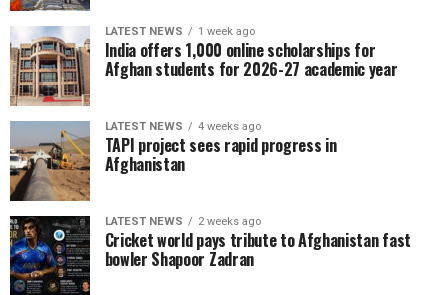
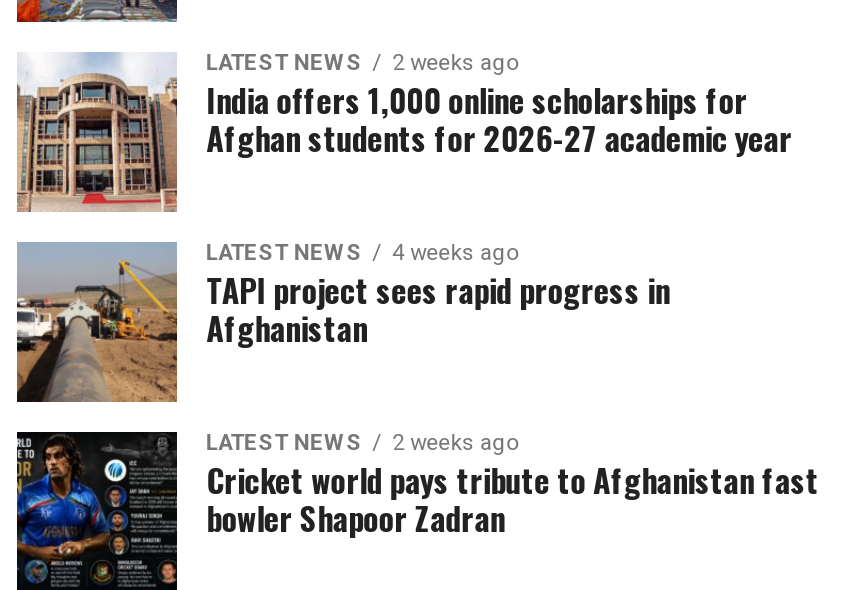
[105,25,255,38] LATEST NEWS 1 week ago -> [206,50,518,76] LATEST NEWS 2 weeks ago

